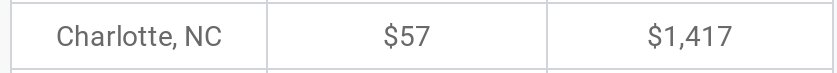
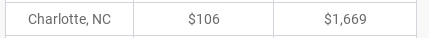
[383,20,431,52] $57 -> [187,11,219,27] $106
[647,20,733,52] $1,417 -> [323,11,366,27] $1,669

